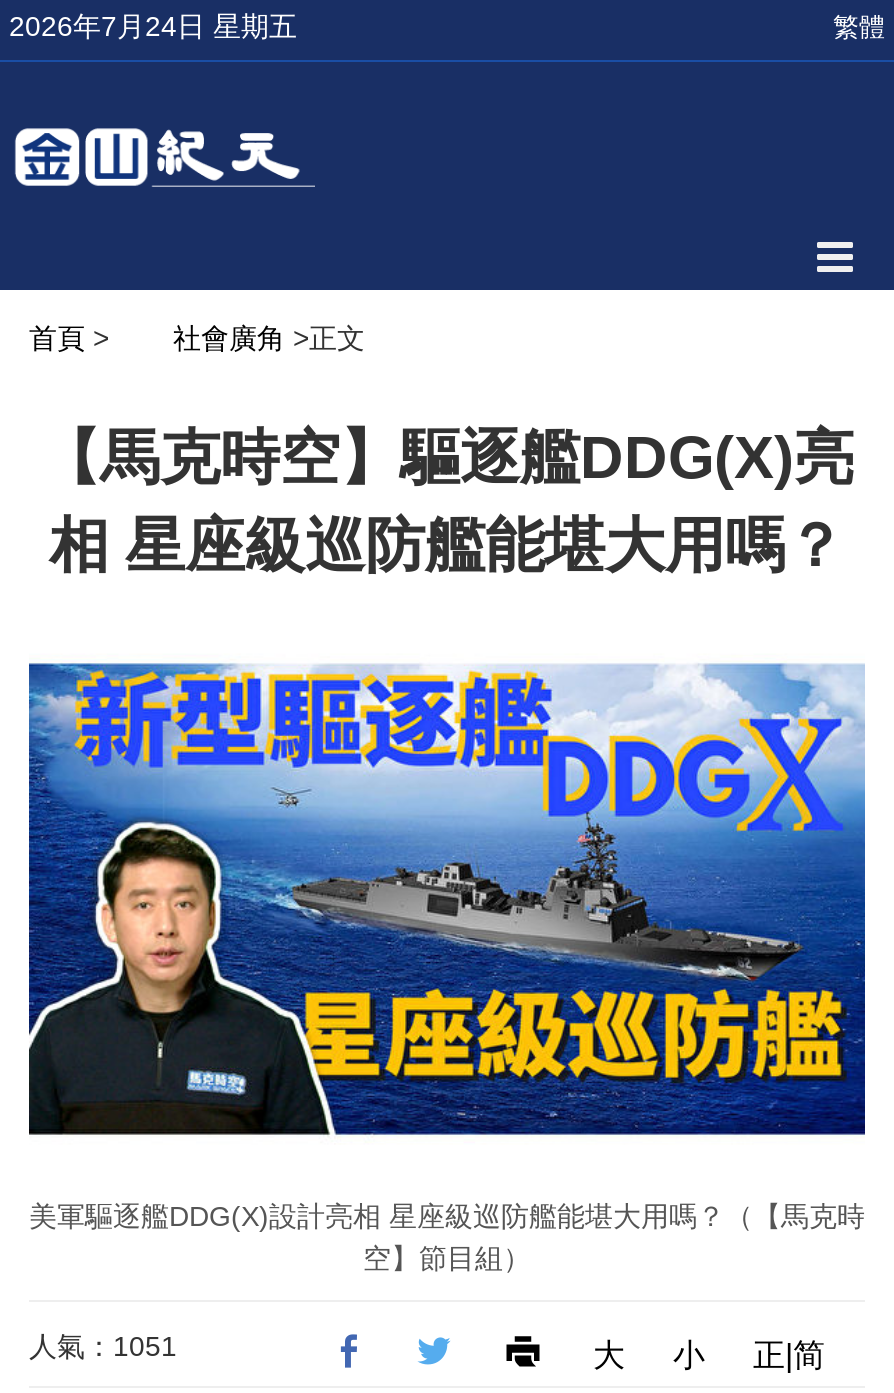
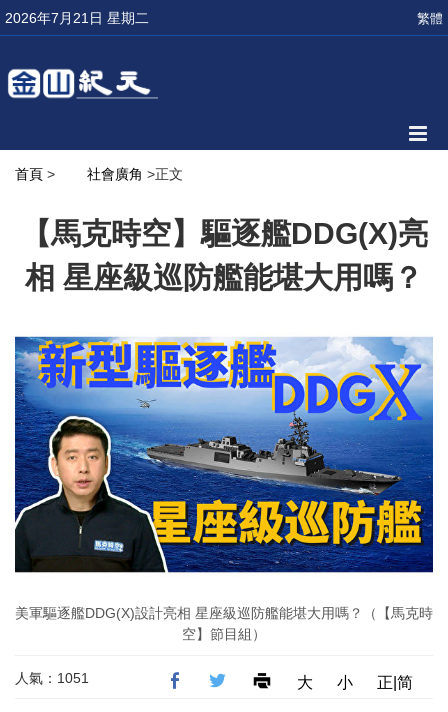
[9,10,297,42] 2026年7月24日 星期五 -> [5,10,149,26] 2026年7月21日 星期二

